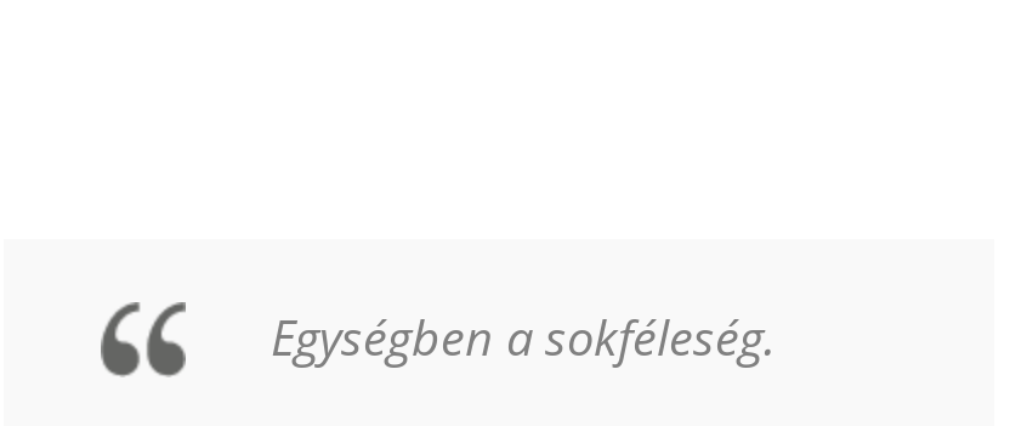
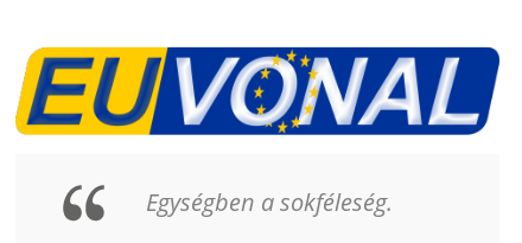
none -> [14,46,501,136] [image]

